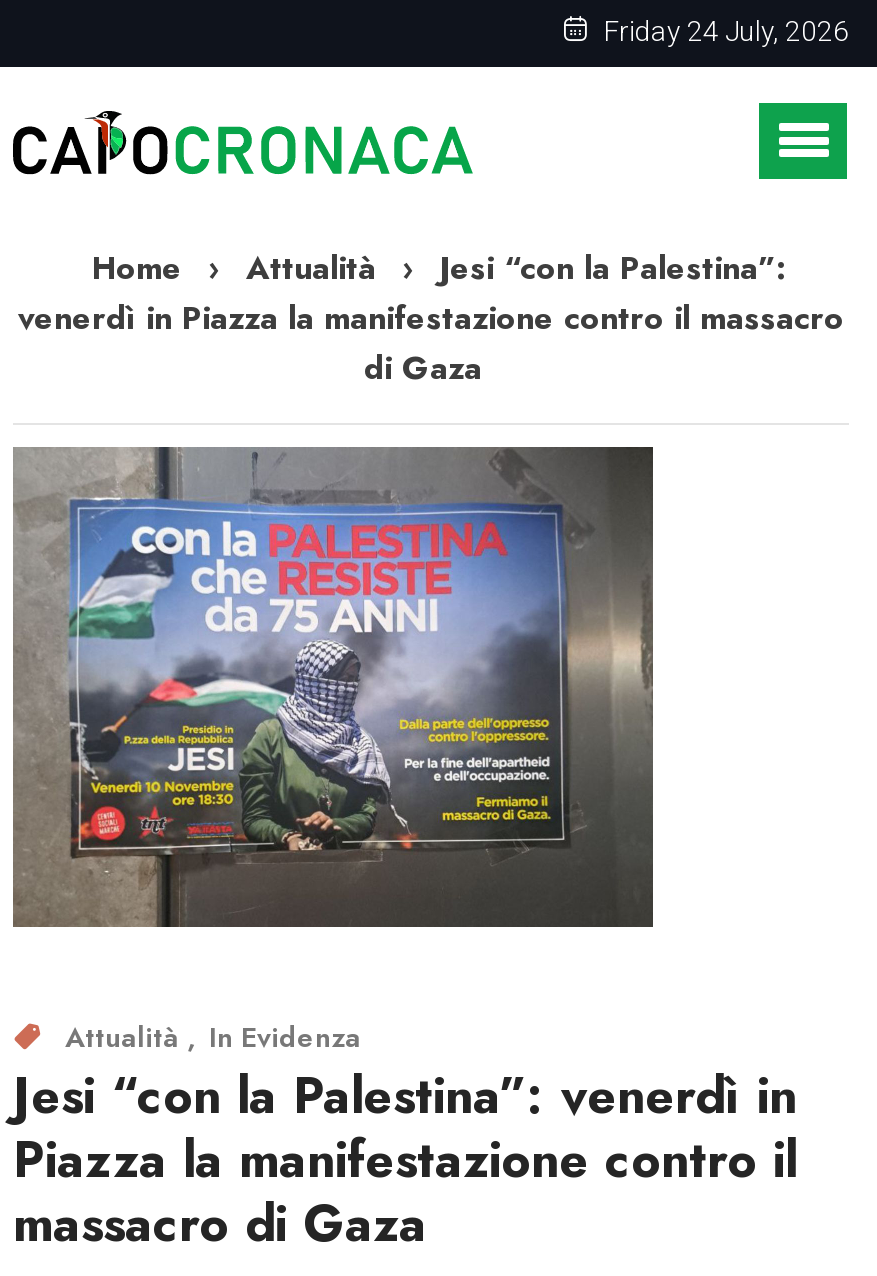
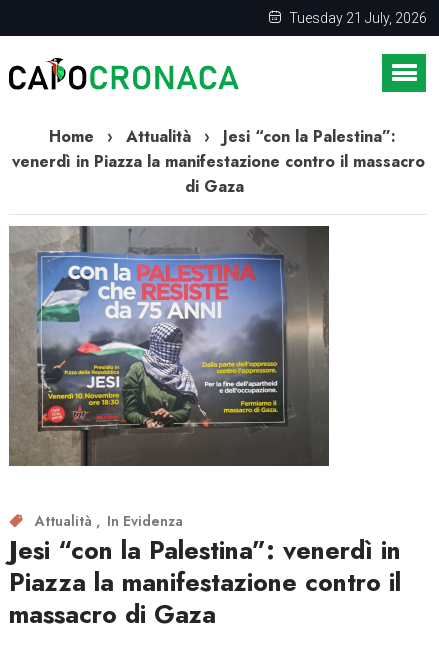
[603,15,849,47] Friday 24 July, 2026 -> [289,10,427,26] Tuesday 21 July, 2026

